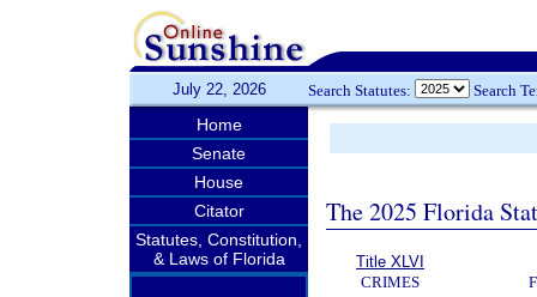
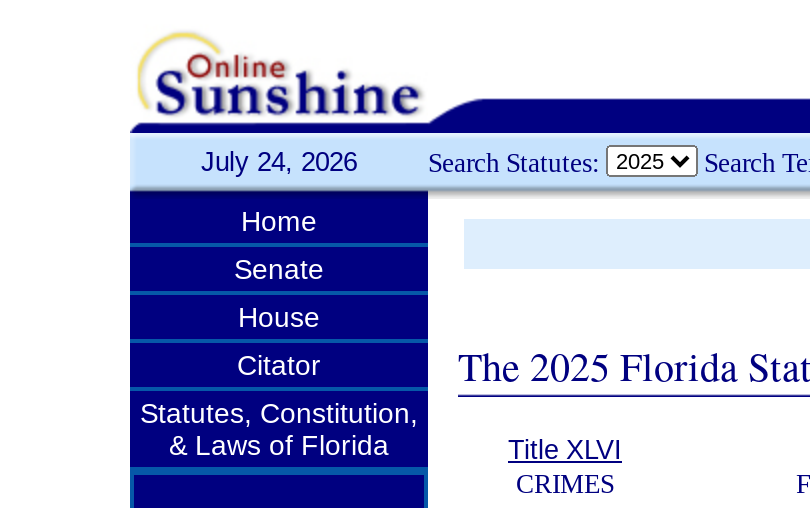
[172,80,266,98] July 22, 2026 -> [201,147,357,177] July 24, 2026

